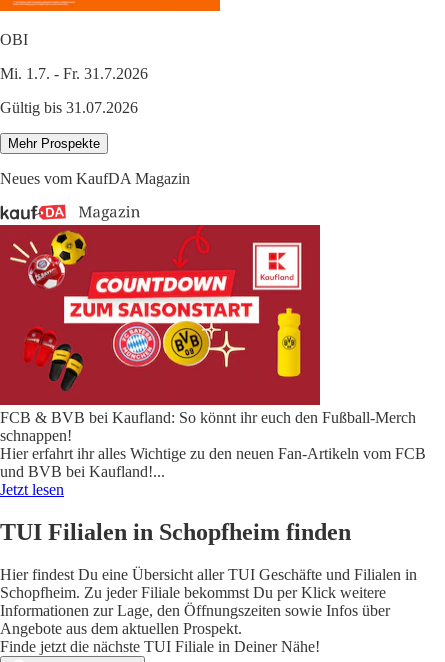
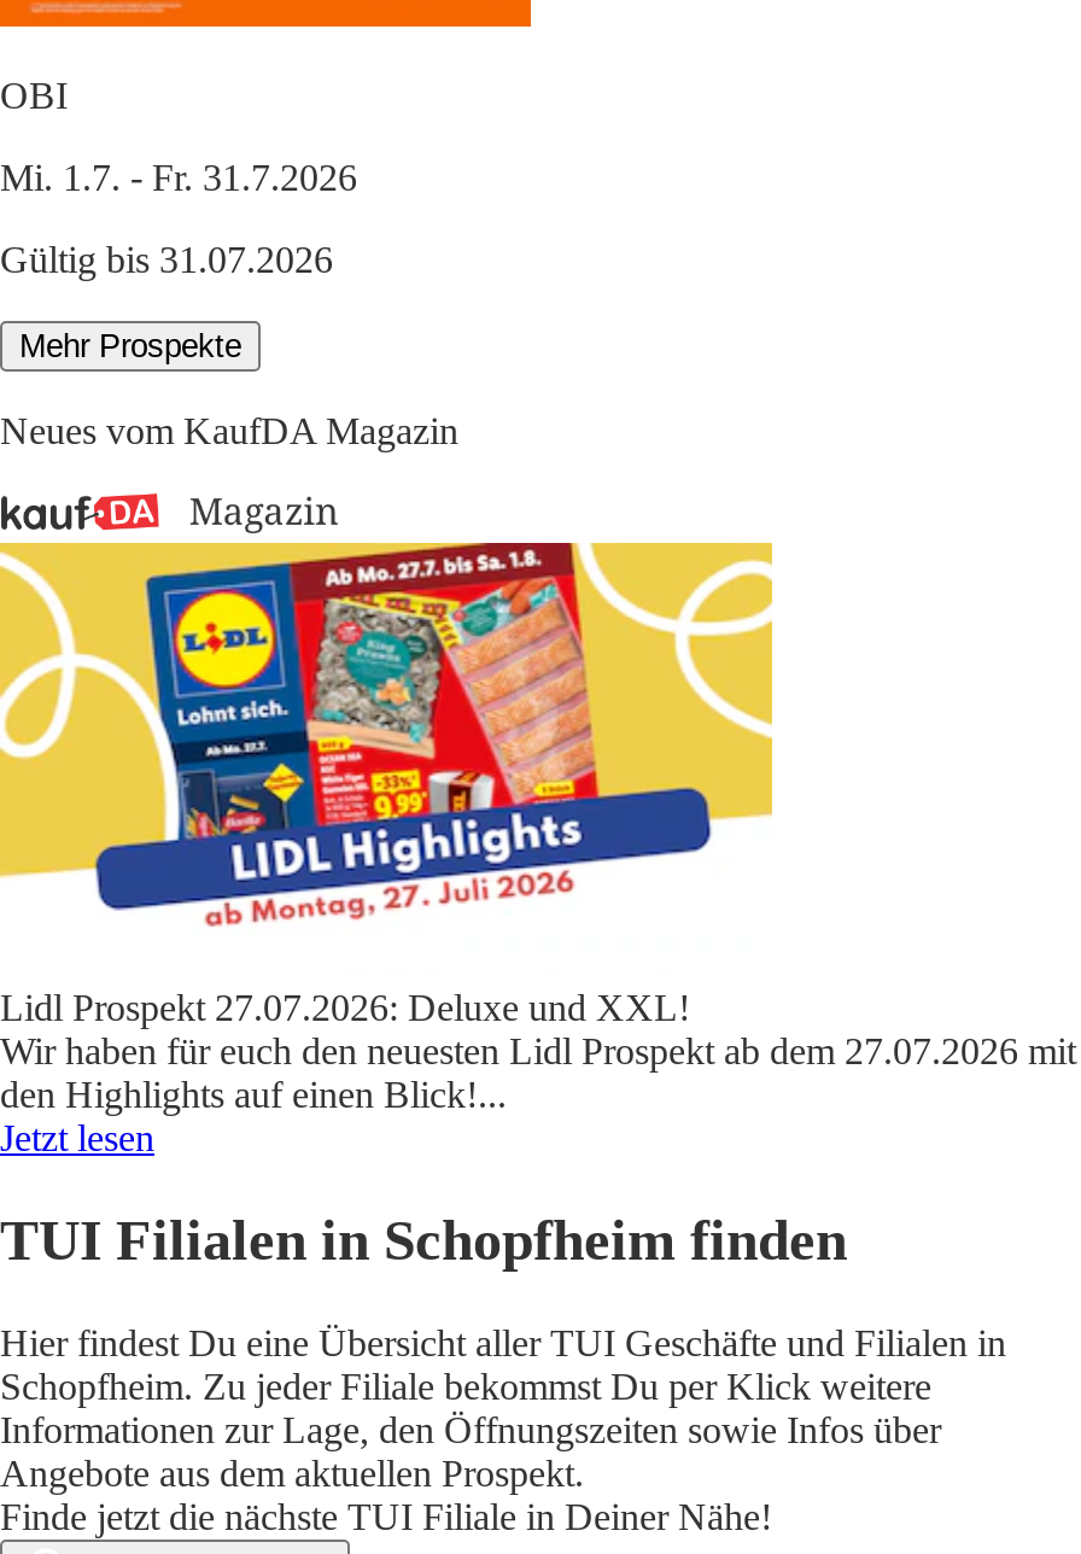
[0,224,426,480] [image] | FCB & BVB bei Kaufland: So könnt ihr euch den Fußball-Merch | schnappen! | Hier erfahrt ihr alles Wichtige zu den neuen Fan-Artikeln vom FCB | und BVB bei Kaufland!... -> [0,541,1076,1115] [image] | Lidl Prospekt 27.07.2026: Deluxe und XXL! | Wir haben für euch den neuesten Lidl Prospekt ab dem 27.07.2026 mit | den Highlights auf einen Blick!...

